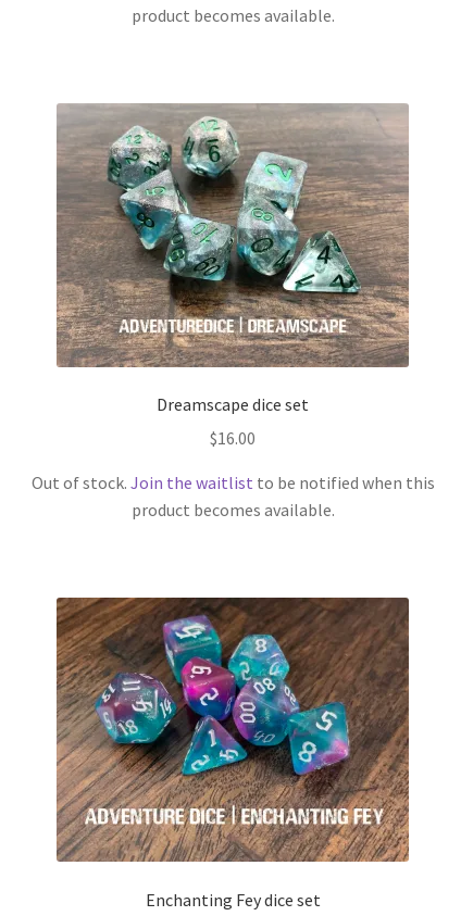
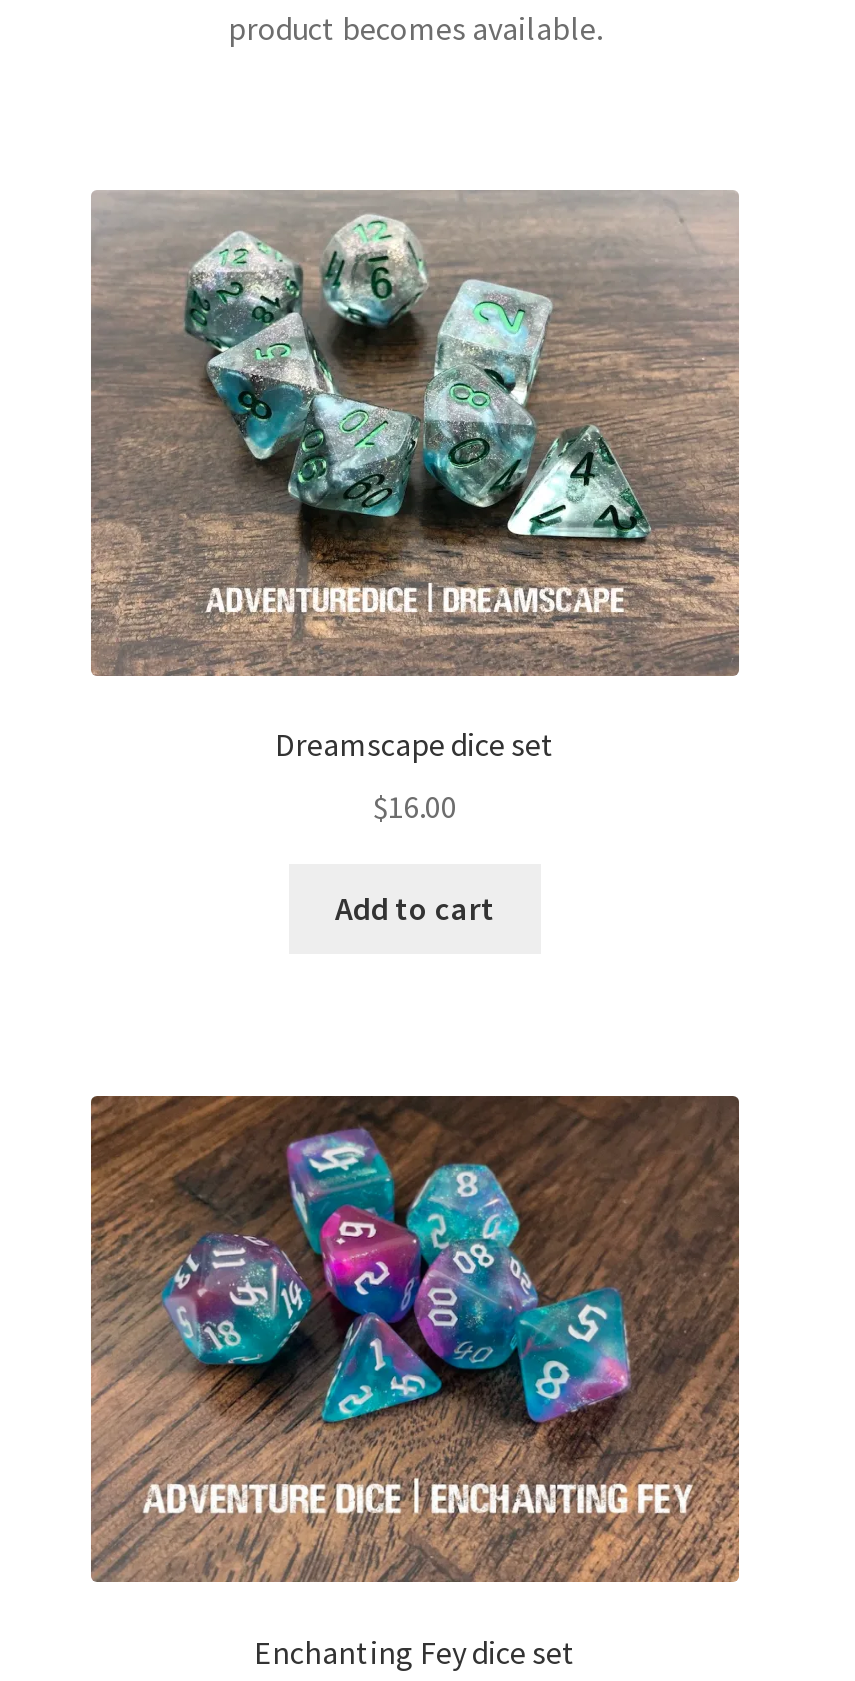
[31,472,434,520] Out of stock. Join the waitlist to be notified when this | product becomes available. -> [335,888,495,928] Add to cart

